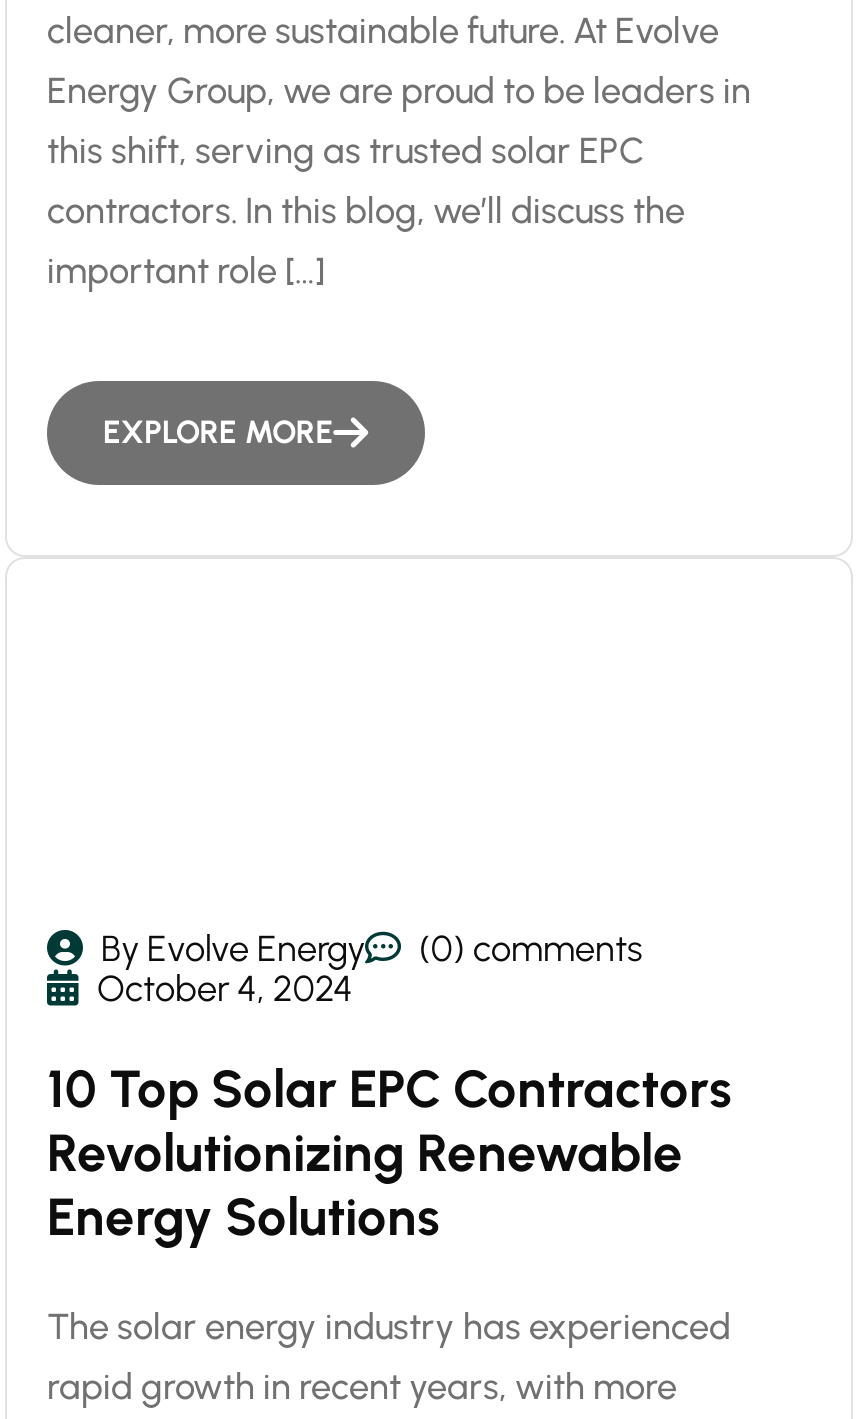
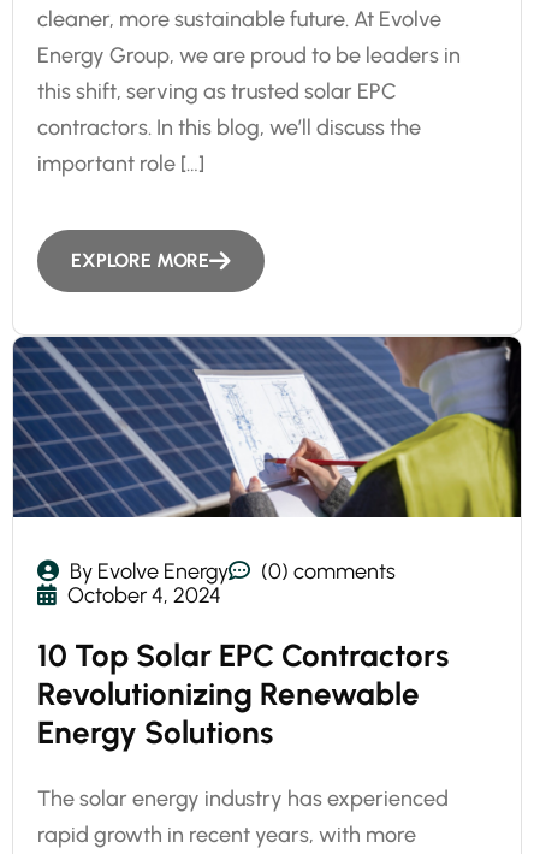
none -> [12,336,522,518] [image]

